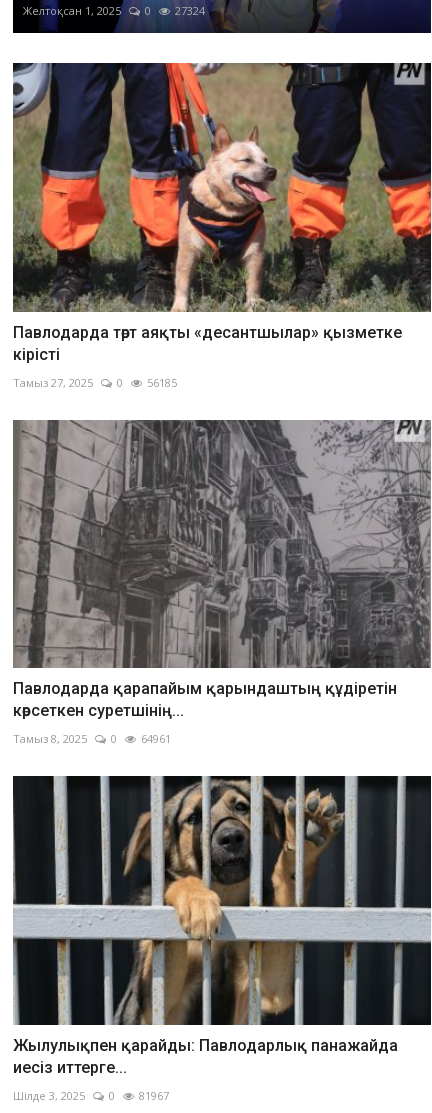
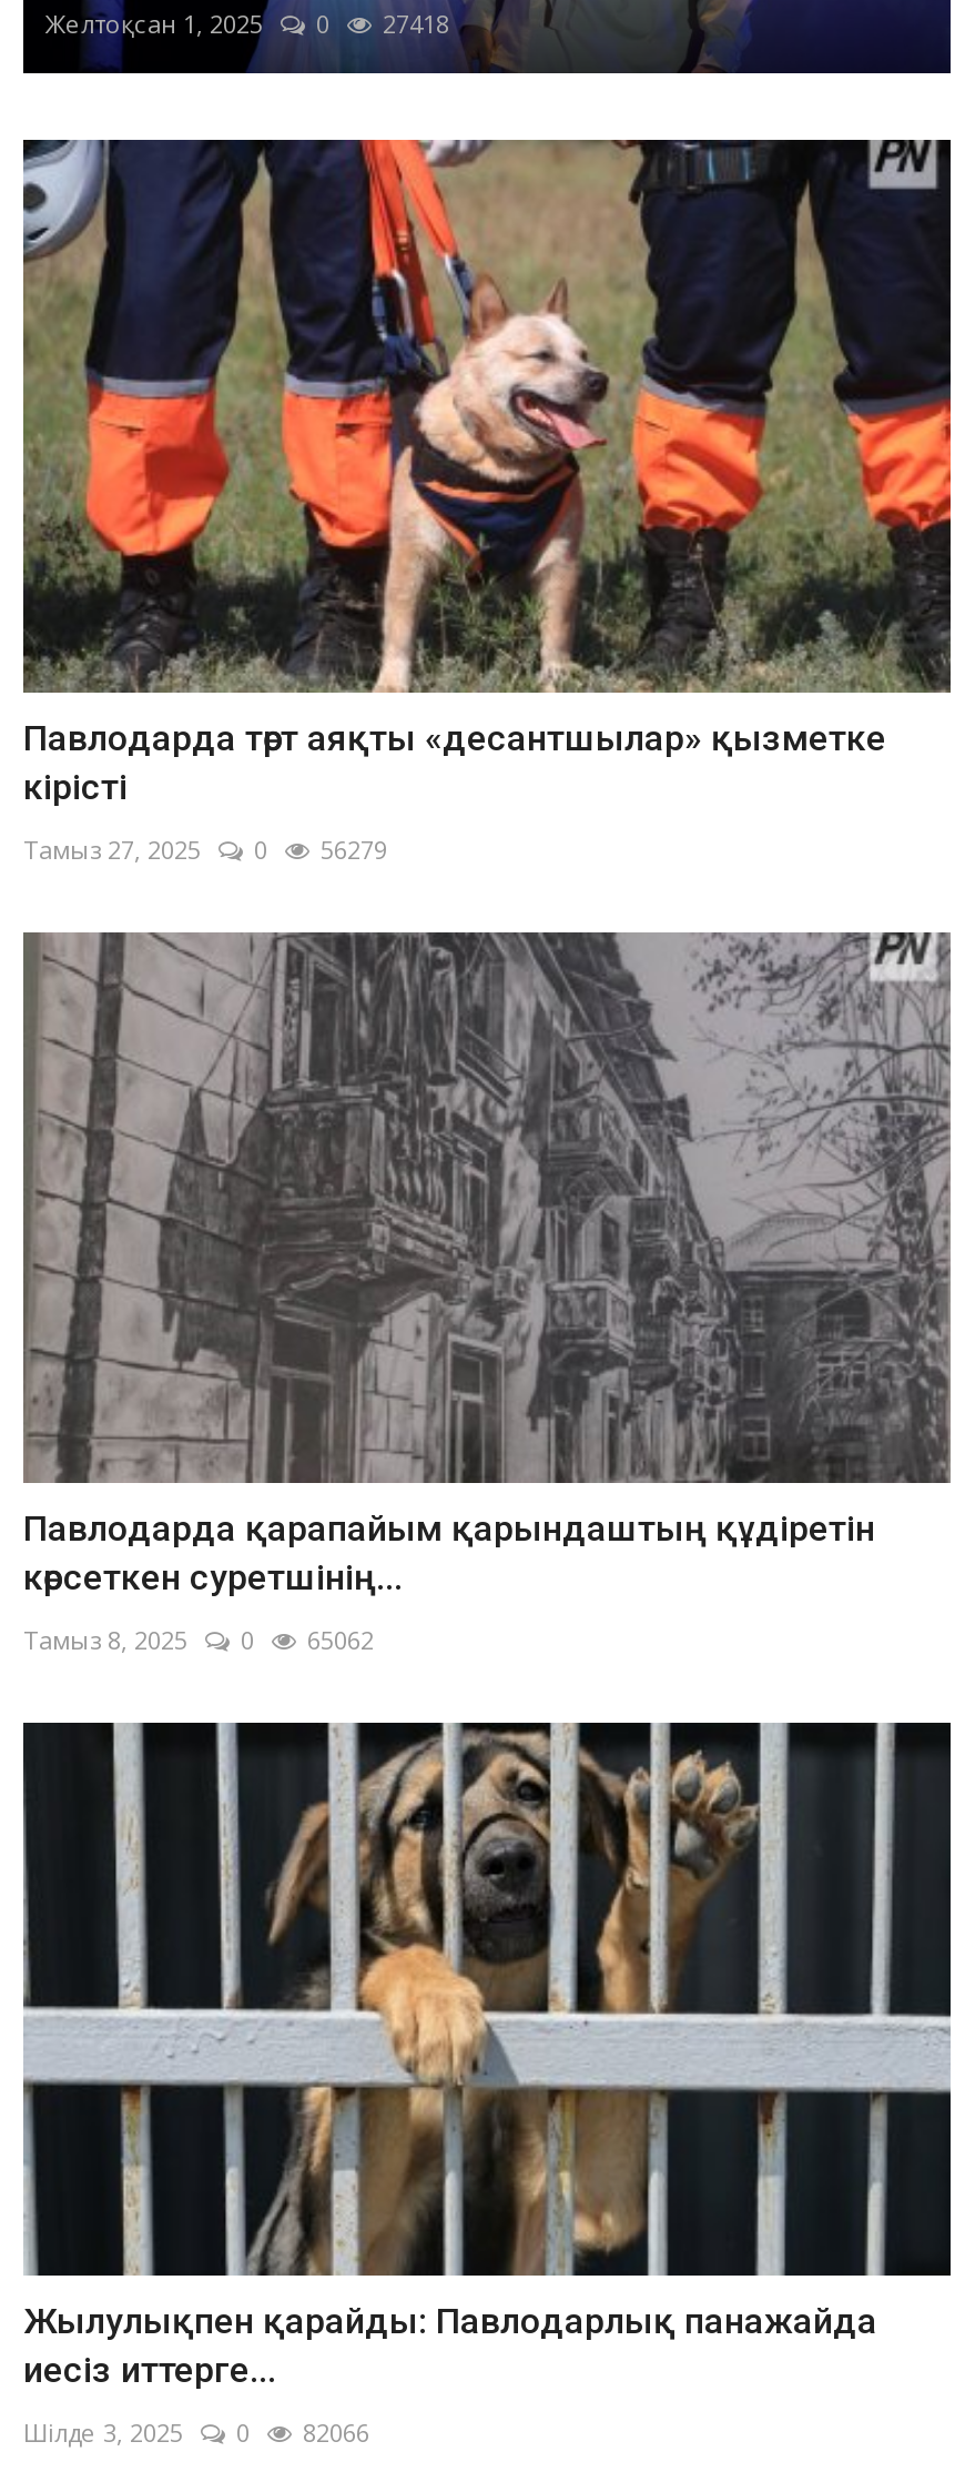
[23,3,205,18] Желтоқсан 1, 2025 0 27324 -> [45,6,449,40] Желтоқсан 1, 2025 0 27418
[13,374,177,389] Тамыз 27, 2025 0 56185 -> [23,831,387,865] Тамыз 27, 2025 0 56279
[13,731,171,746] Тамыз 8, 2025 0 64961 -> [23,1623,374,1656] Тамыз 8, 2025 0 65062
[13,1088,169,1103] Шілде 3, 2025 0 81967 -> [23,2415,369,2448] Шілде 3, 2025 0 82066

